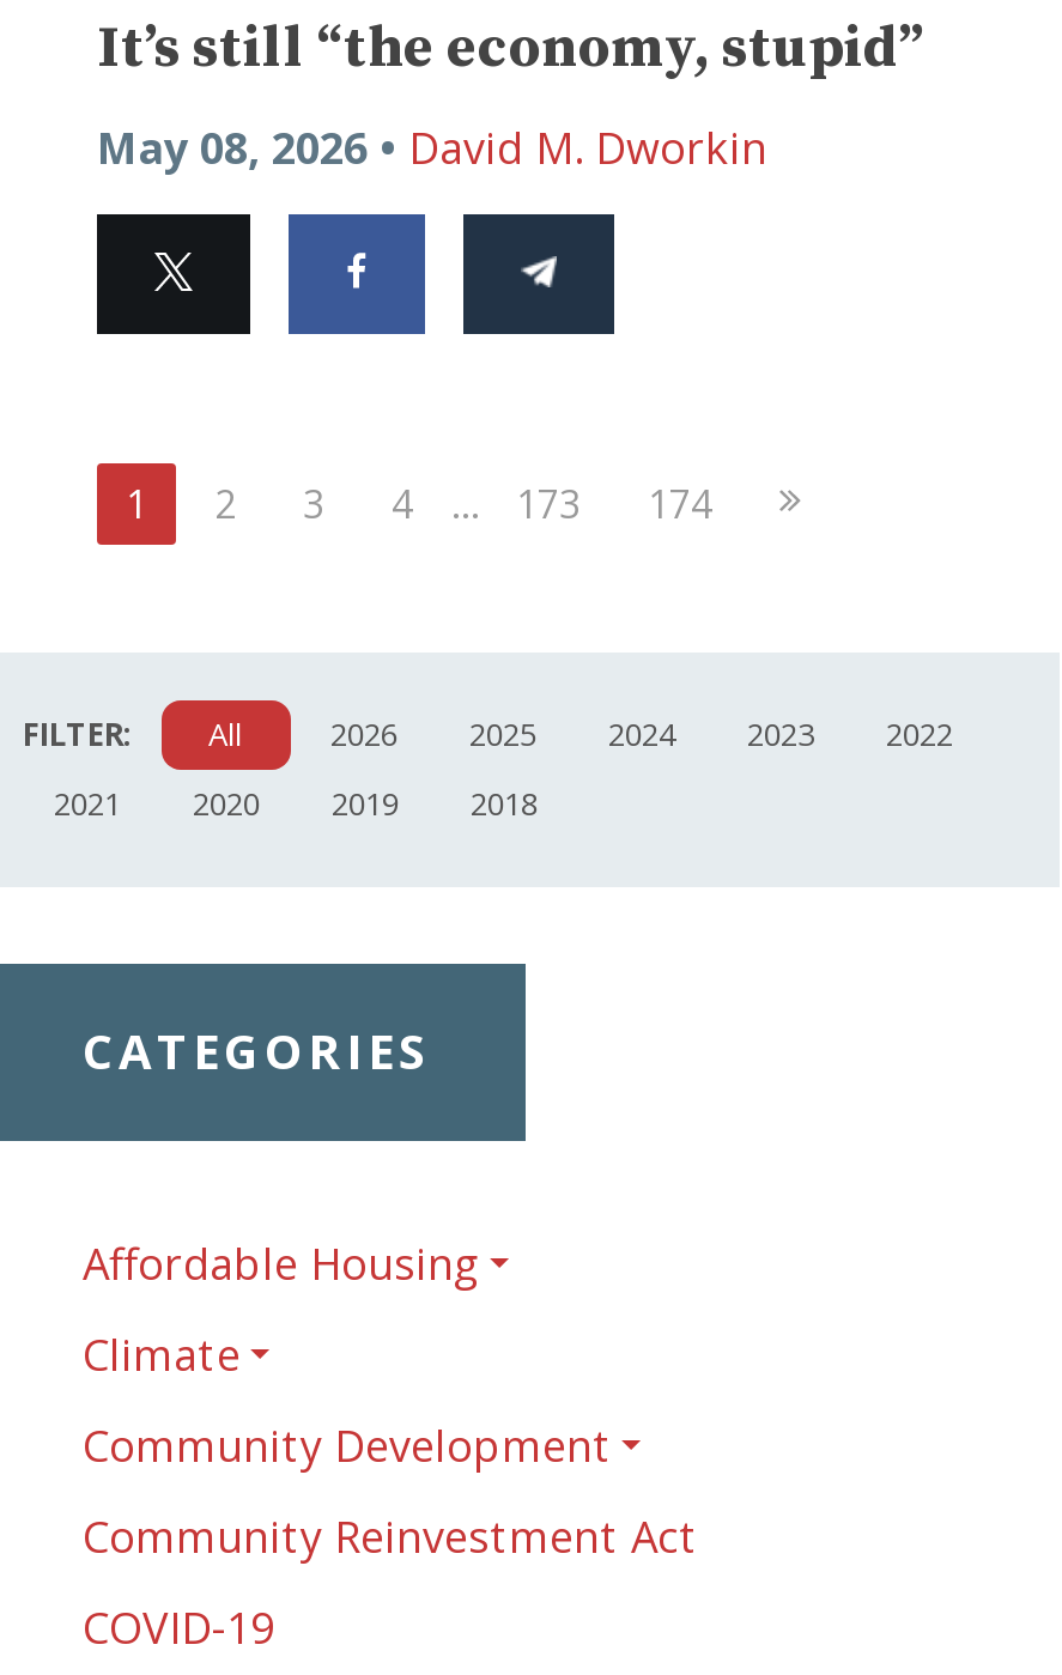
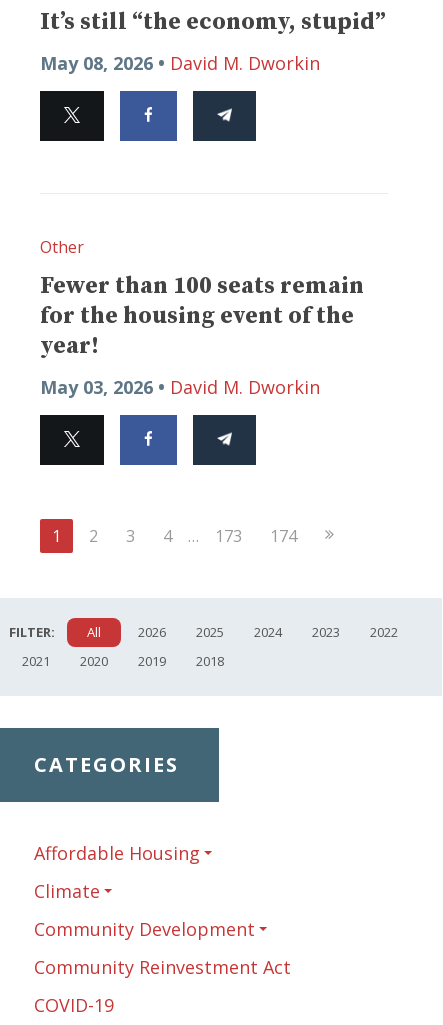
none -> [40,236,364,399] Other | Fewer than 100 seats remain | for the housing event of the | year! | May 03, 2026 • David M. Dworkin

